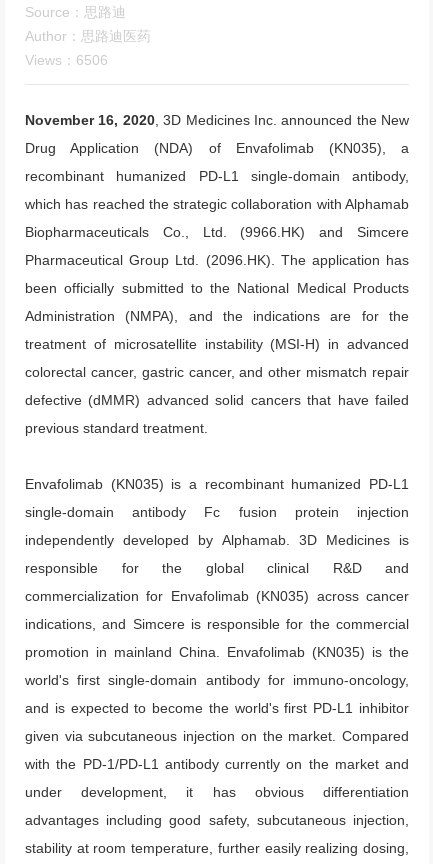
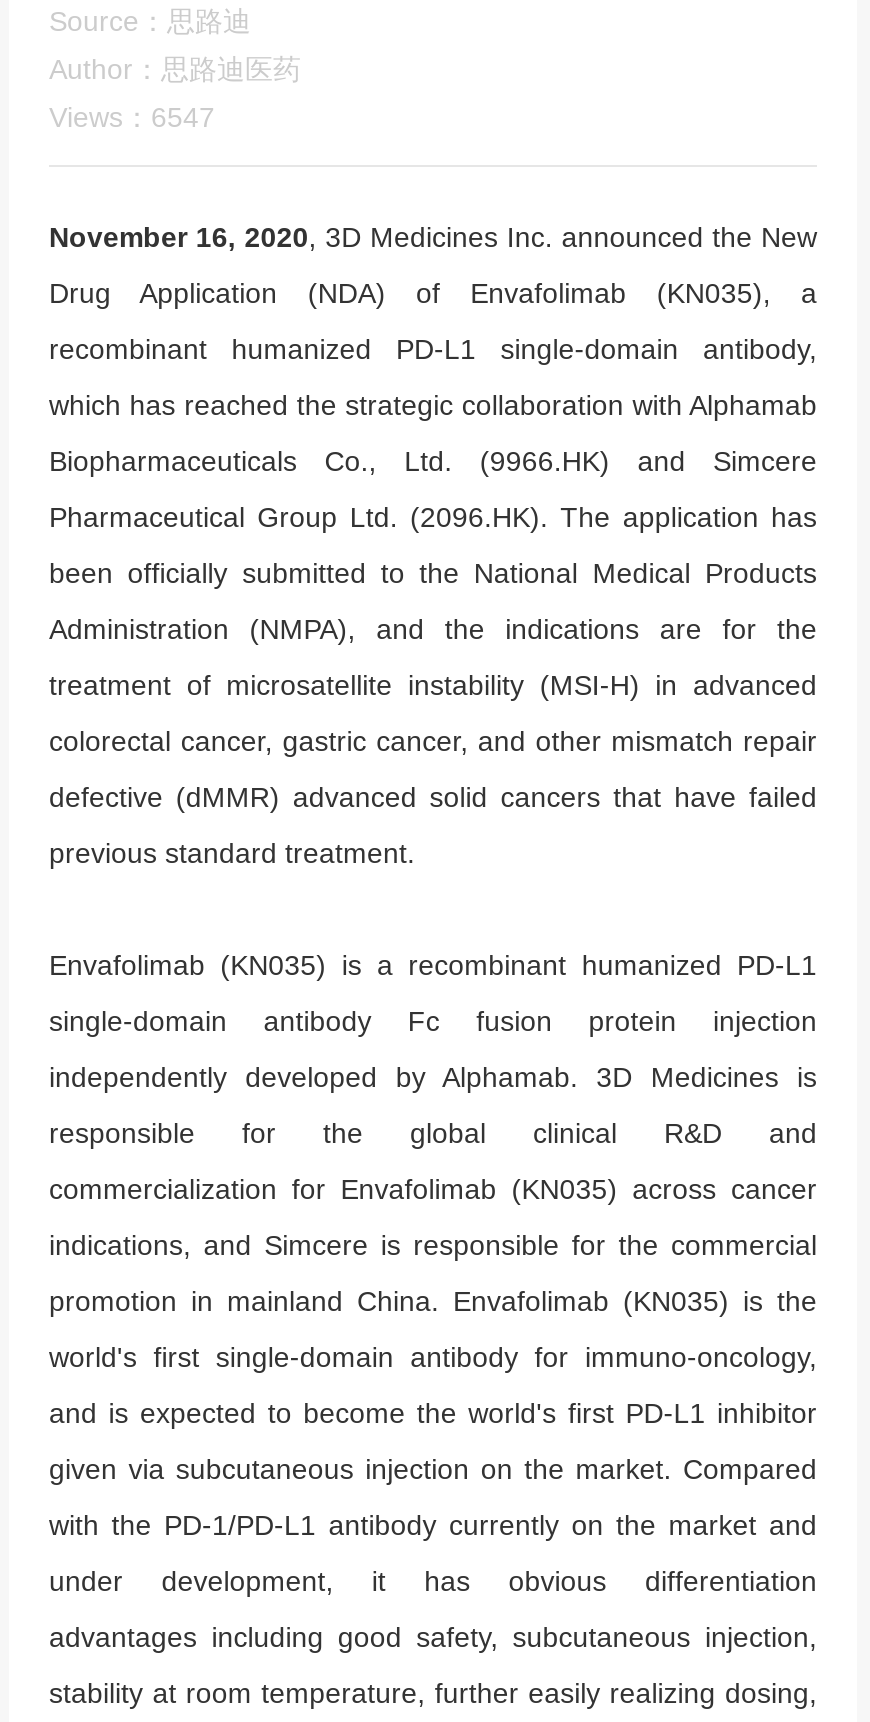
[25,54,108,69] Views：6506 -> [49,106,215,136] Views：6547

